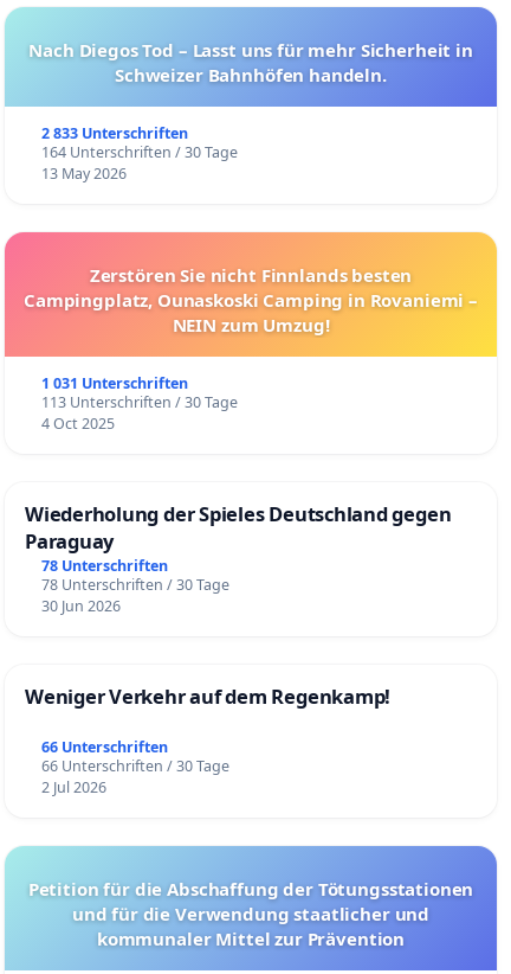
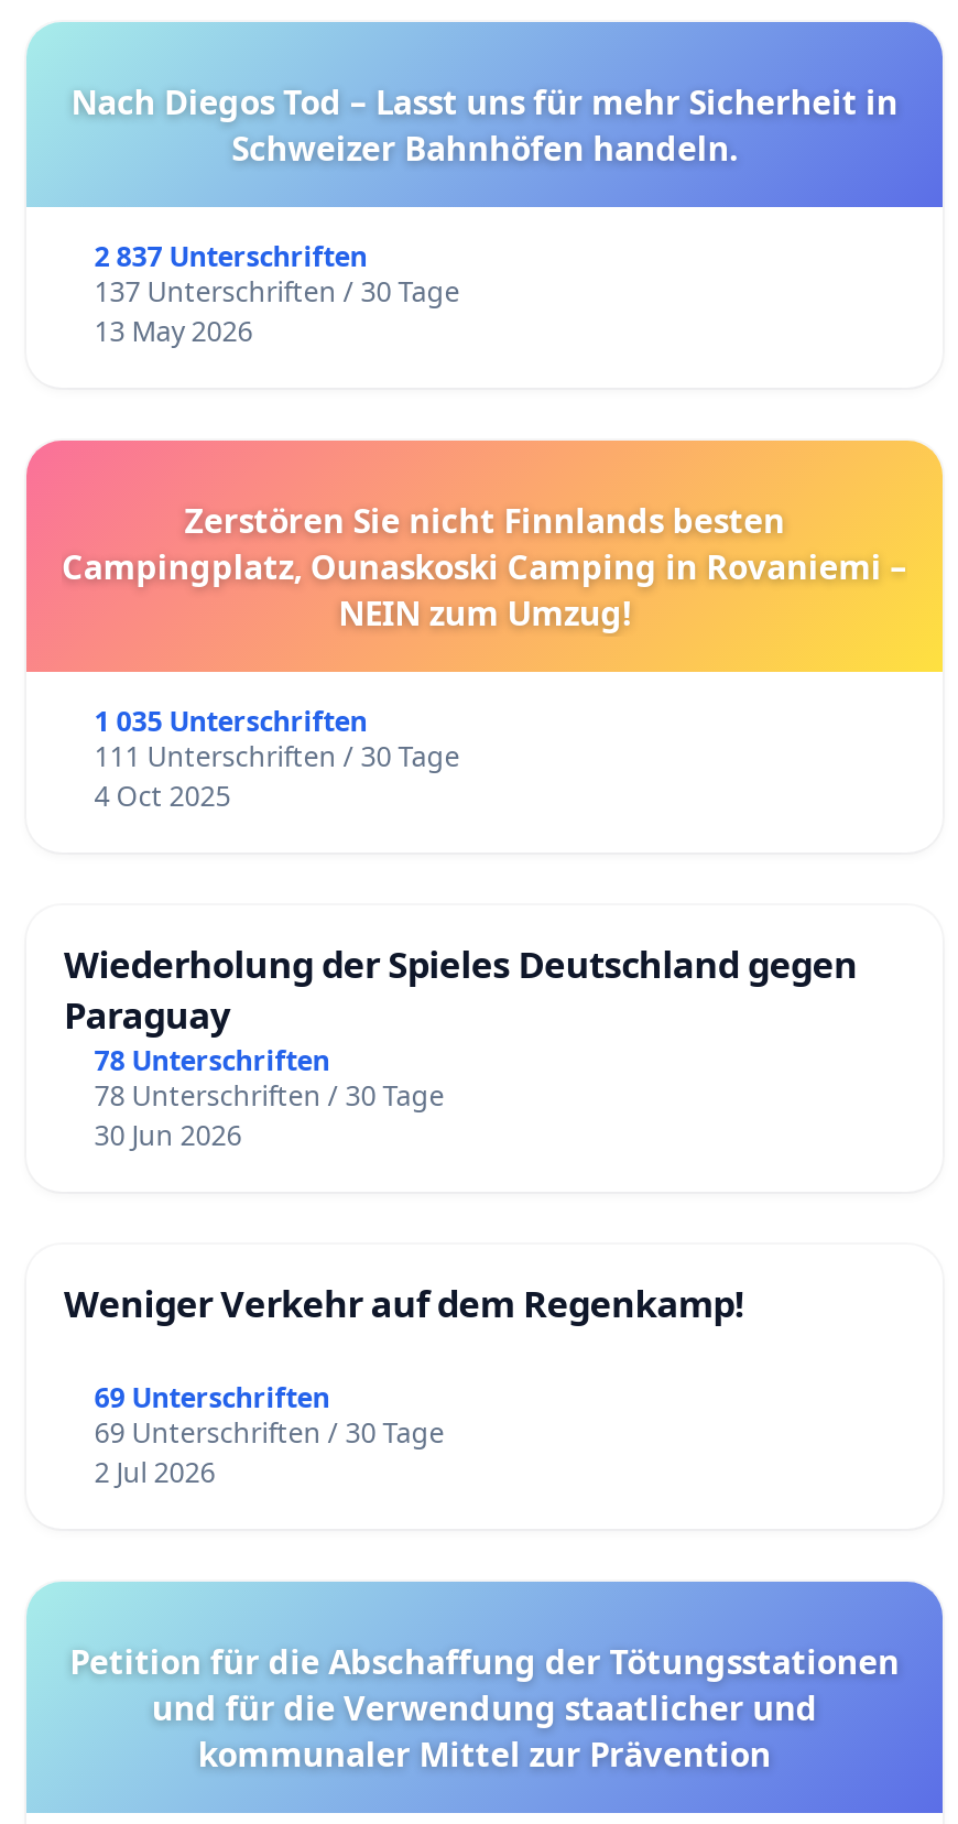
[41,123,188,143] 2 833 Unterschriften -> [94,237,367,275] 2 837 Unterschriften
[41,142,238,162] 164 Unterschriften / 30 Tage -> [94,273,460,310] 137 Unterschriften / 30 Tage
[41,373,188,393] 1 031 Unterschriften -> [94,702,367,740] 1 035 Unterschriften
[41,392,238,412] 113 Unterschriften / 30 Tage -> [94,738,460,775] 111 Unterschriften / 30 Tage
[41,737,168,758] 66 Unterschriften -> [94,1380,330,1417] 69 Unterschriften
[41,756,229,777] 66 Unterschriften / 30 Tage -> [94,1415,444,1453] 69 Unterschriften / 30 Tage

